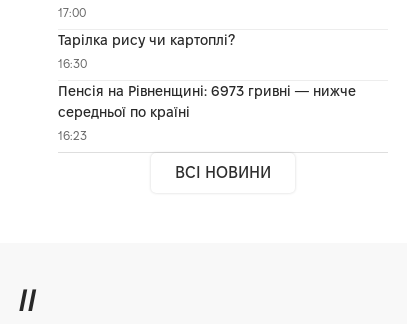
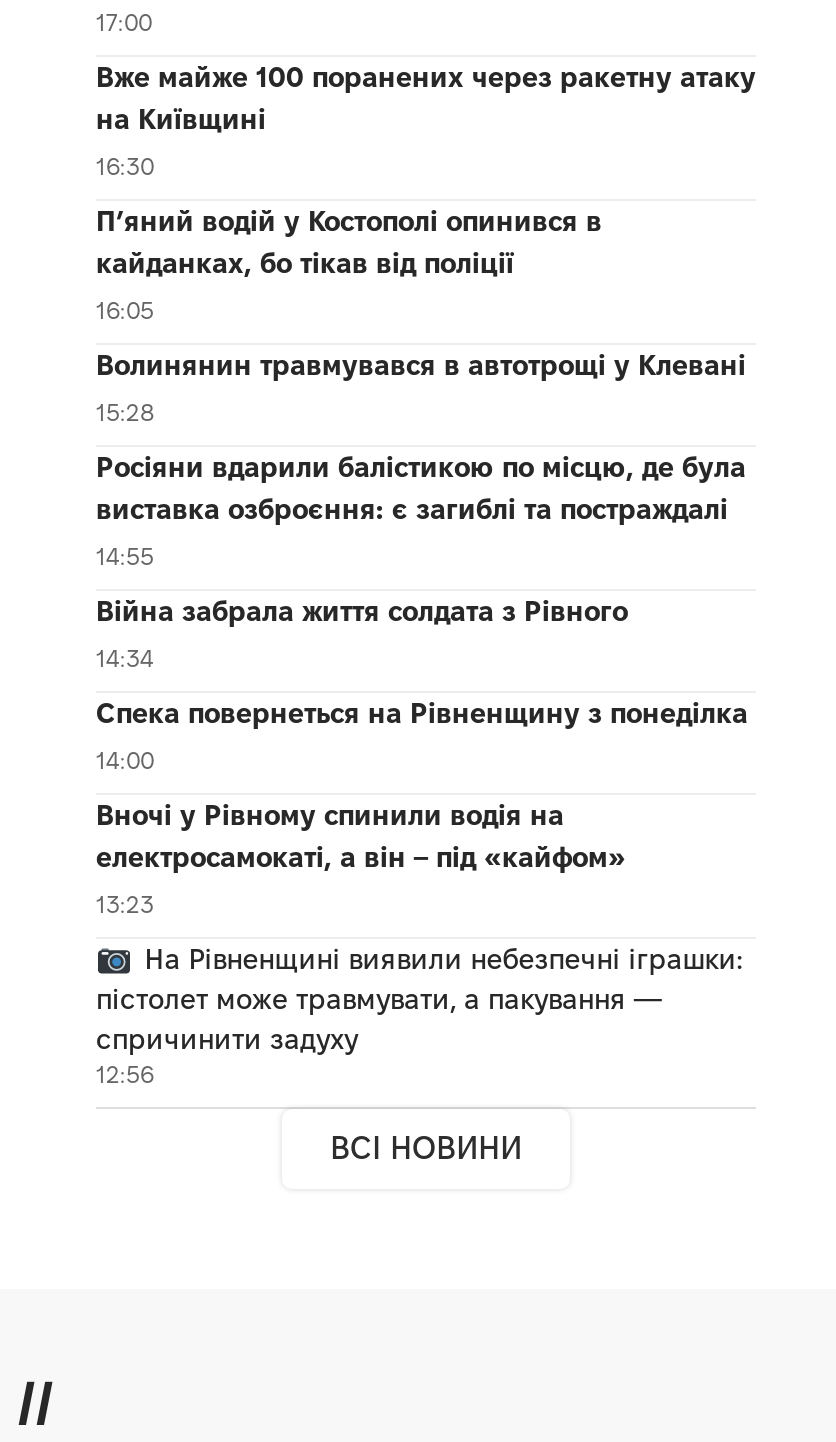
[58,32,235,48] Тарілка рису чи картоплі? -> [96,62,756,136] Вже майже 100 поранених через ракетну атаку | на Київщині
[58,83,356,142] Пенсія на Рівненщині: 6973 гривні — нижче | середньої по країні | 16:23 -> [96,206,748,1088] П’яний водій у Костополі опинився в | кайданках, бо тікав від поліції | 16:05 | Волинянин травмувався в автотрощі у Клевані | 15:28 | Росіяни вдарили балістикою по місцю, де була | виставка озброєння: є загиблі та постраждалі | 14:55 | Війна забрала життя солдата з Рівного | 14:34 | Спека повернеться на Рівненщину з понеділка | 14:00 | Вночі у Рівному спинили водія на | електросамокаті, а він – під «кайфом» | 13:23 | На Рівненщині виявили небезпечні іграшки: | пістолет може травмувати, а пакування — | спричинити задуху | 12:56

